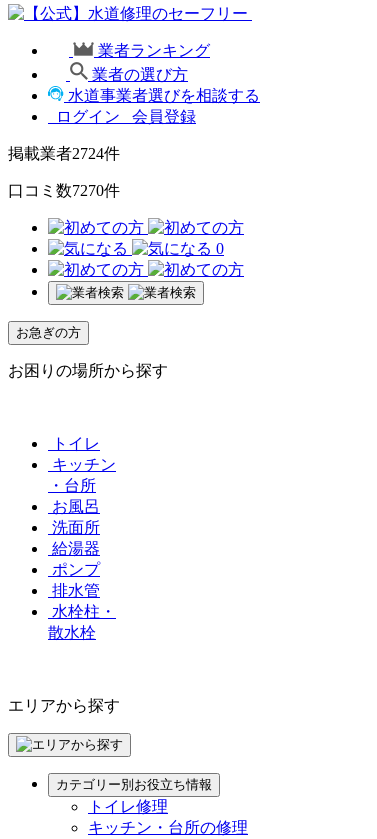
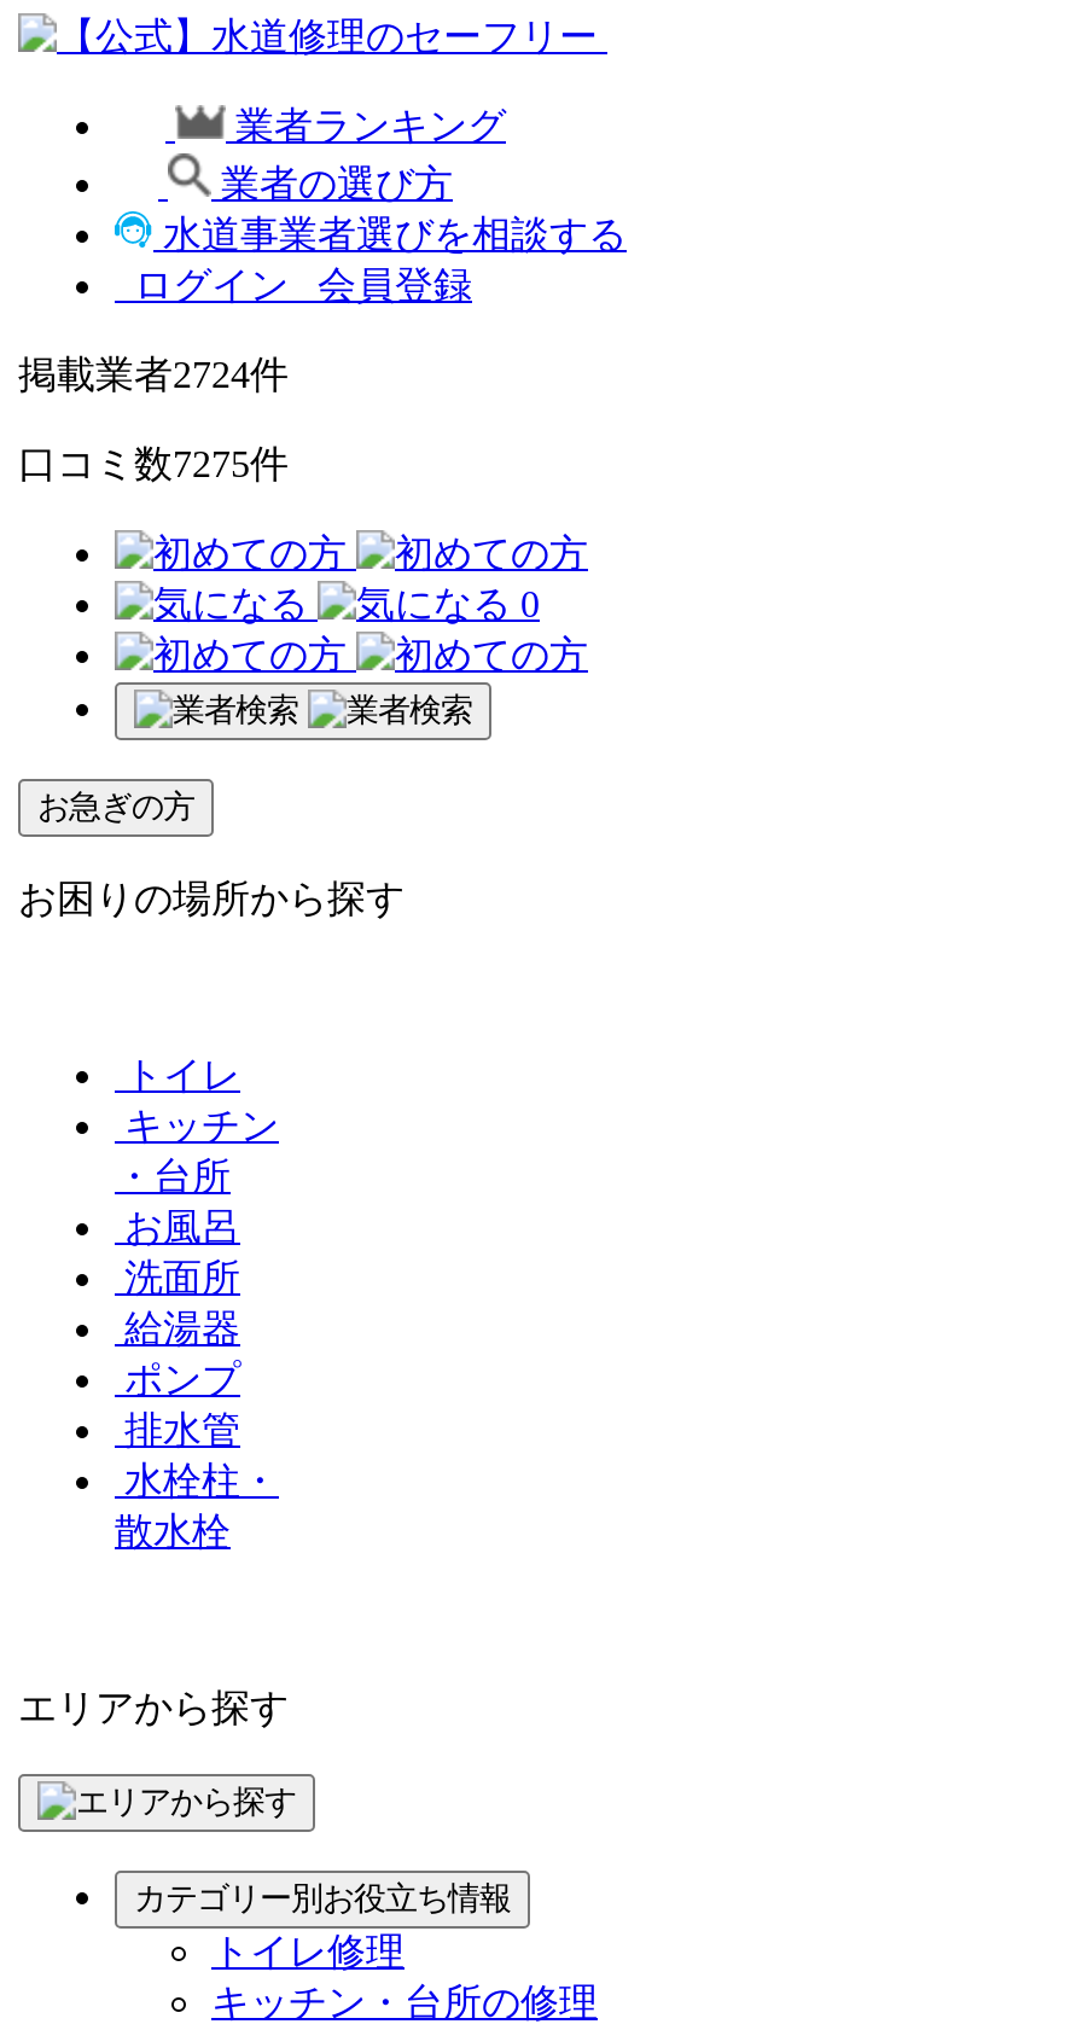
[8,182,120,199] 口コミ数7270件 -> [18,443,289,484] 口コミ数7275件

